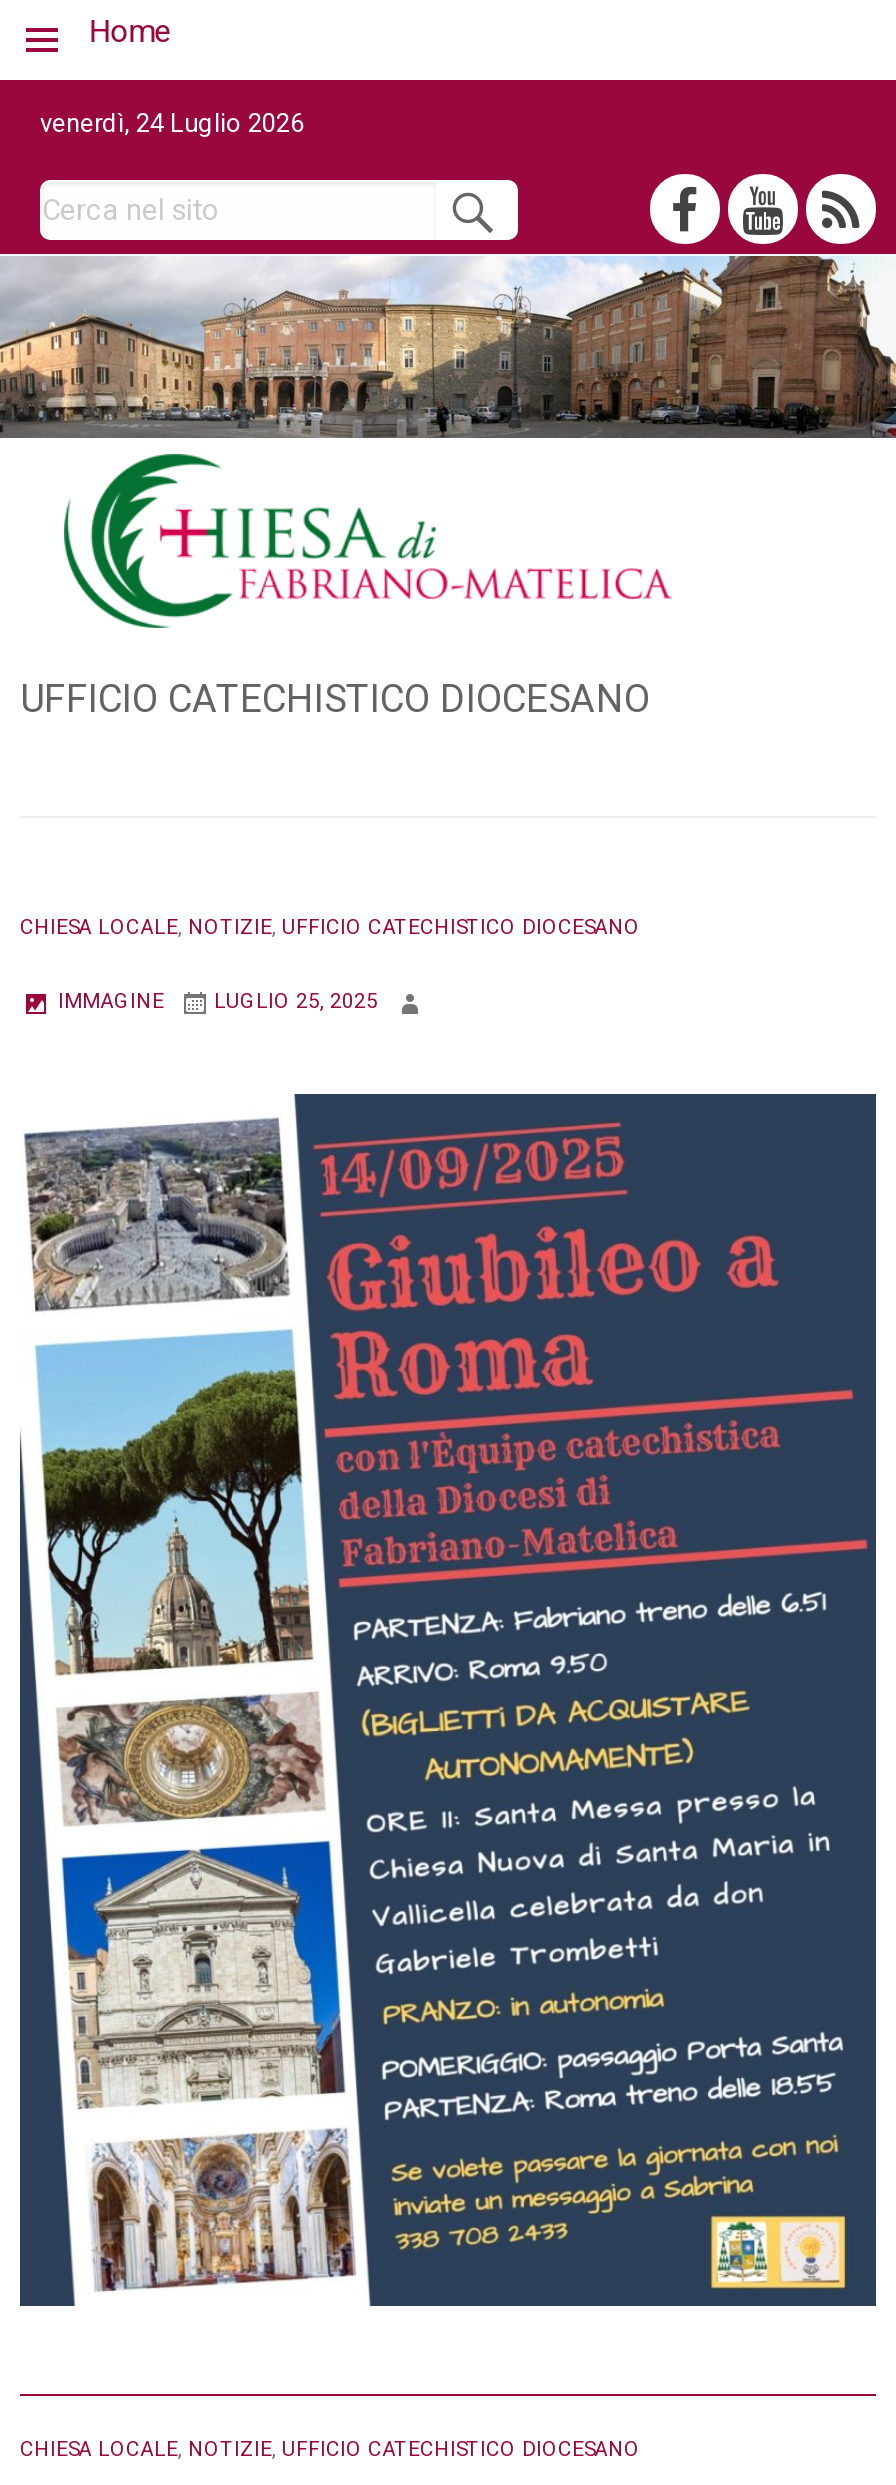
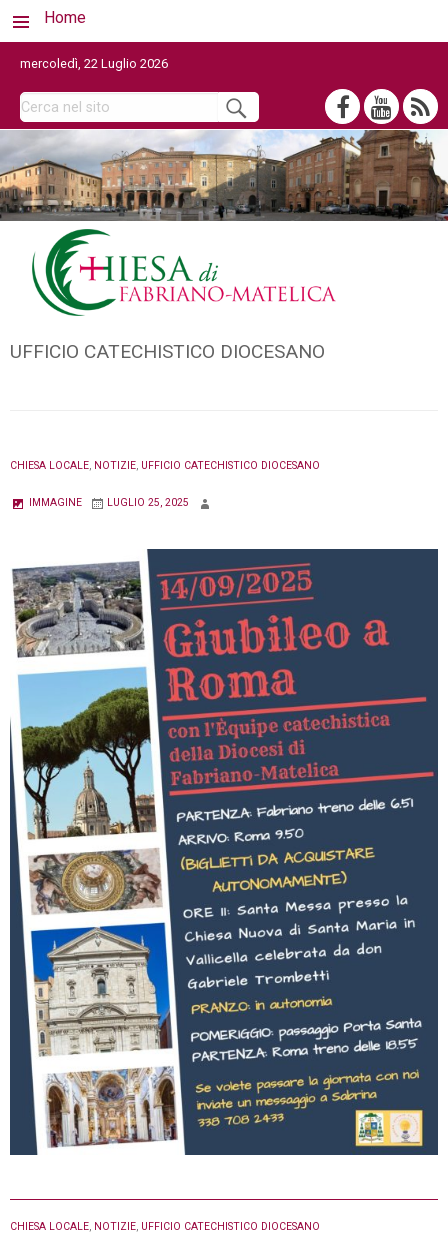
[40,108,304,138] venerdì, 24 Luglio 2026 -> [20,56,168,71] mercoledì, 22 Luglio 2026

